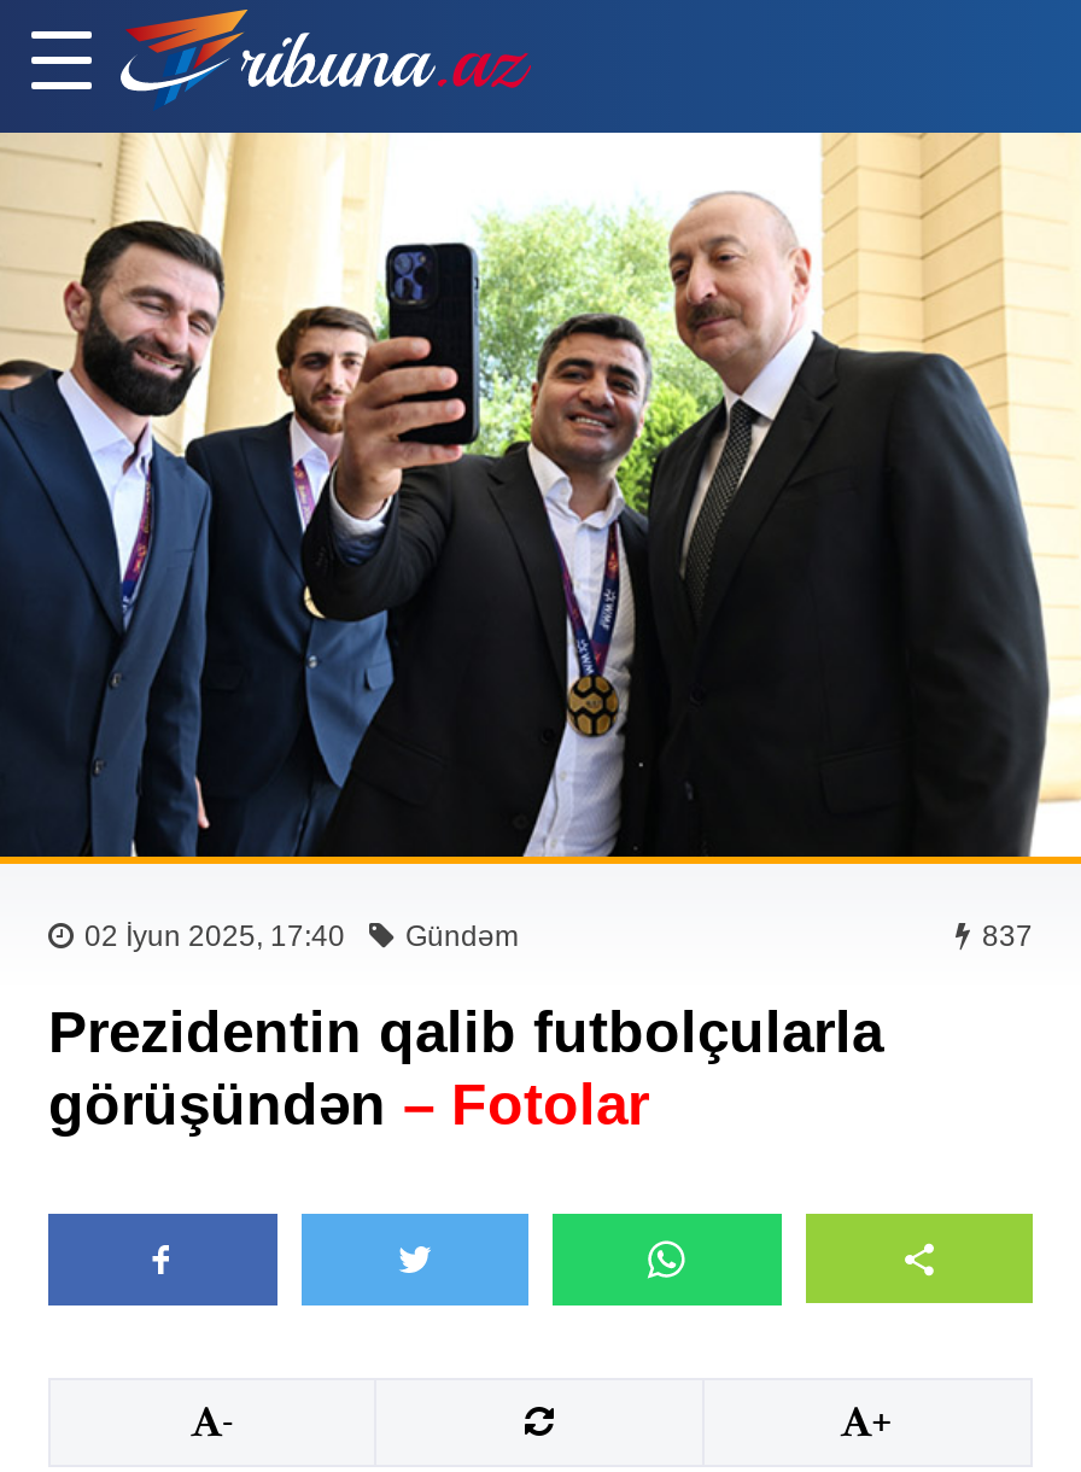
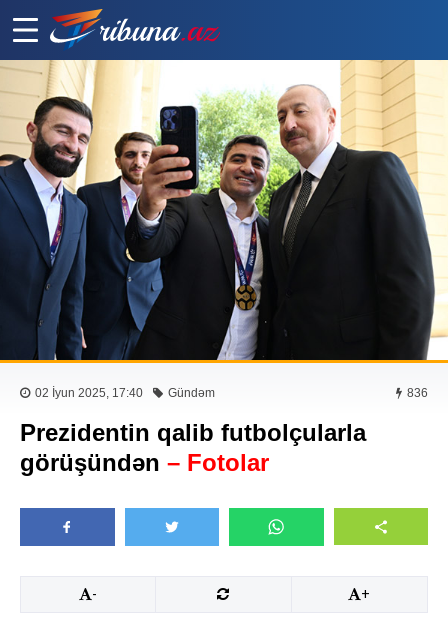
[982,920,1033,954] 837 -> [407,386,428,400] 836

